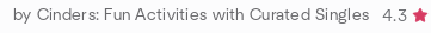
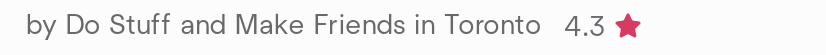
[13,6,369,23] by Cinders: Fun Activities with Curated Singles -> [26,11,542,39] by Do Stuff and Make Friends in Toronto

